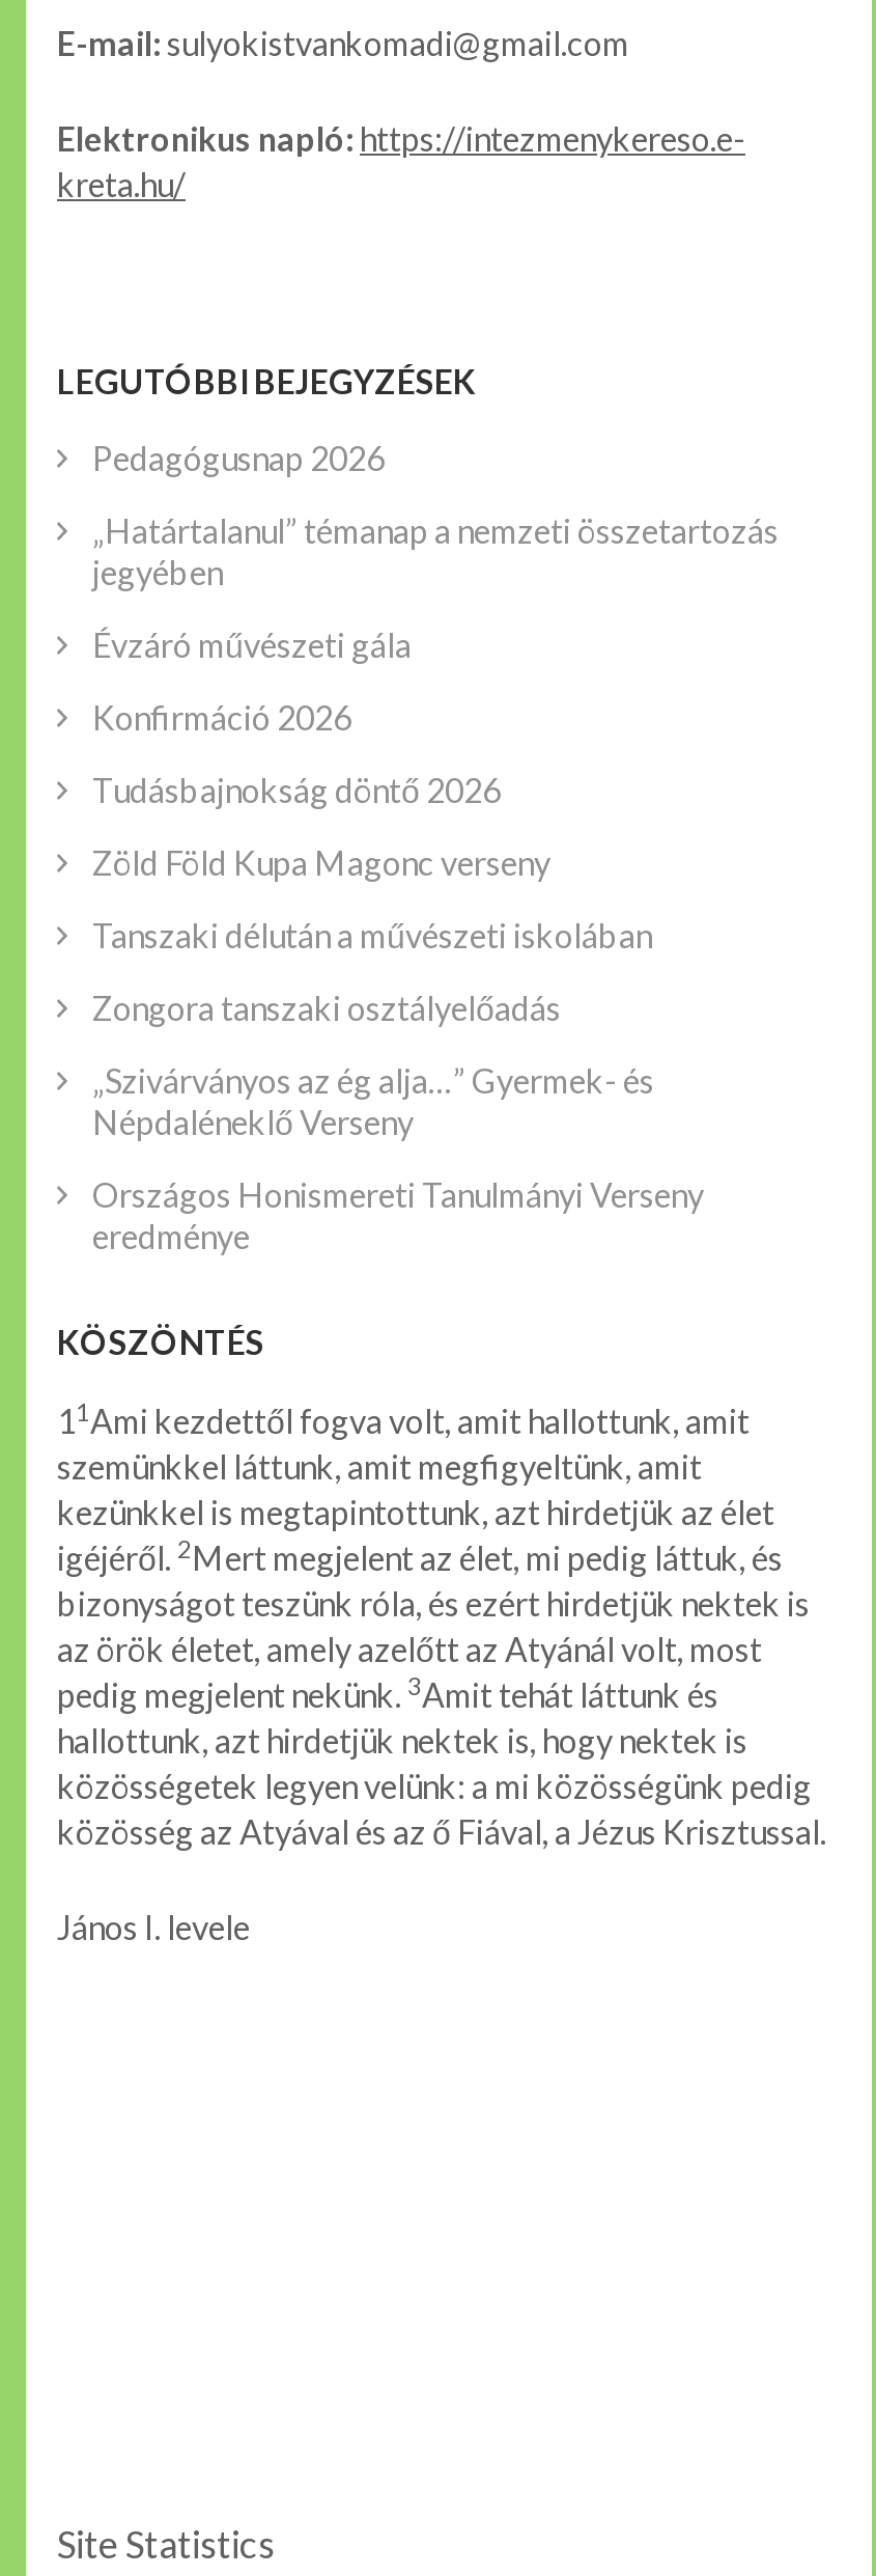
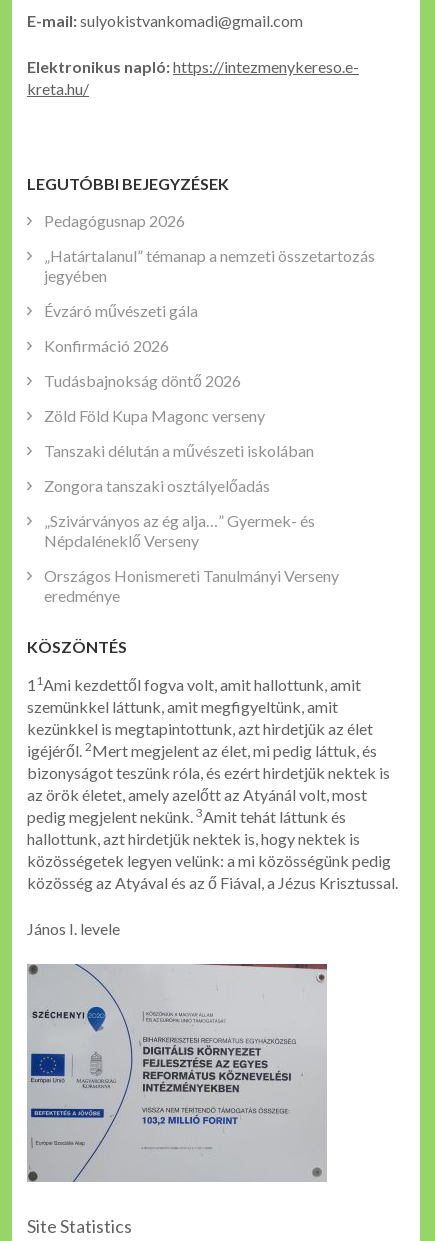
none -> [26,963,328,1183] [image]

